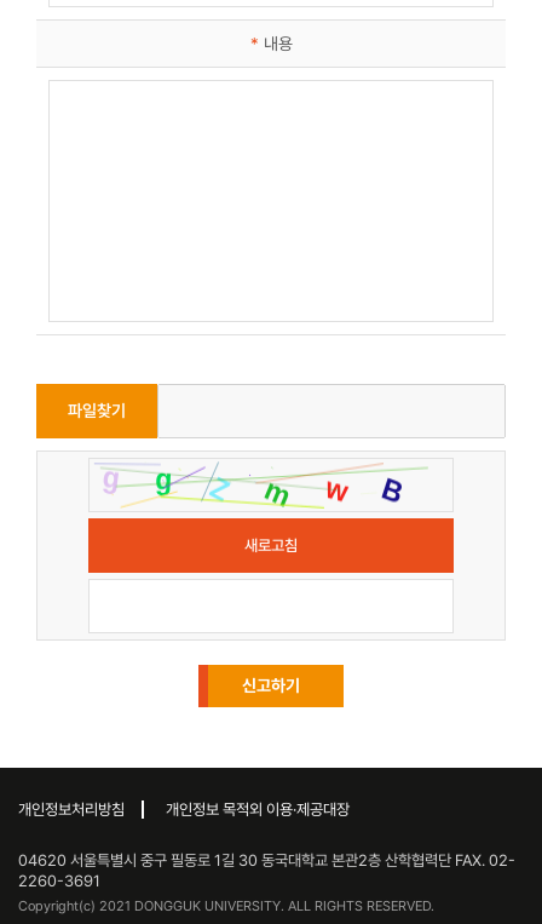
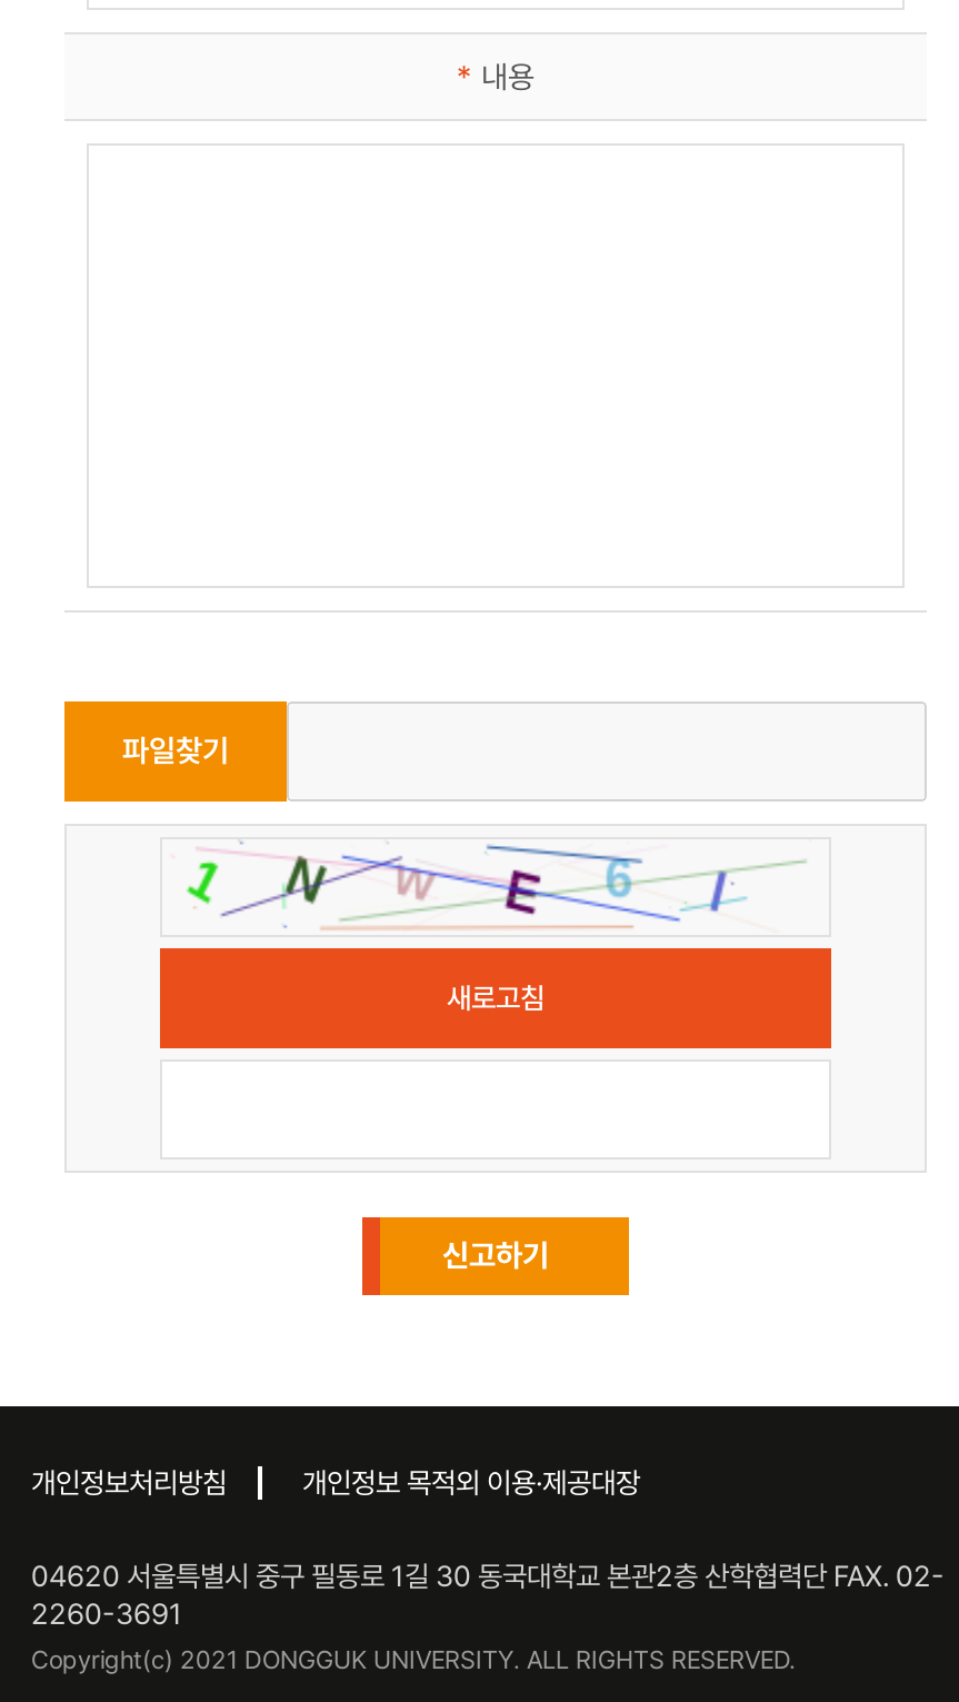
[104,463,426,509] [image] -> [187,844,802,928] [image]

